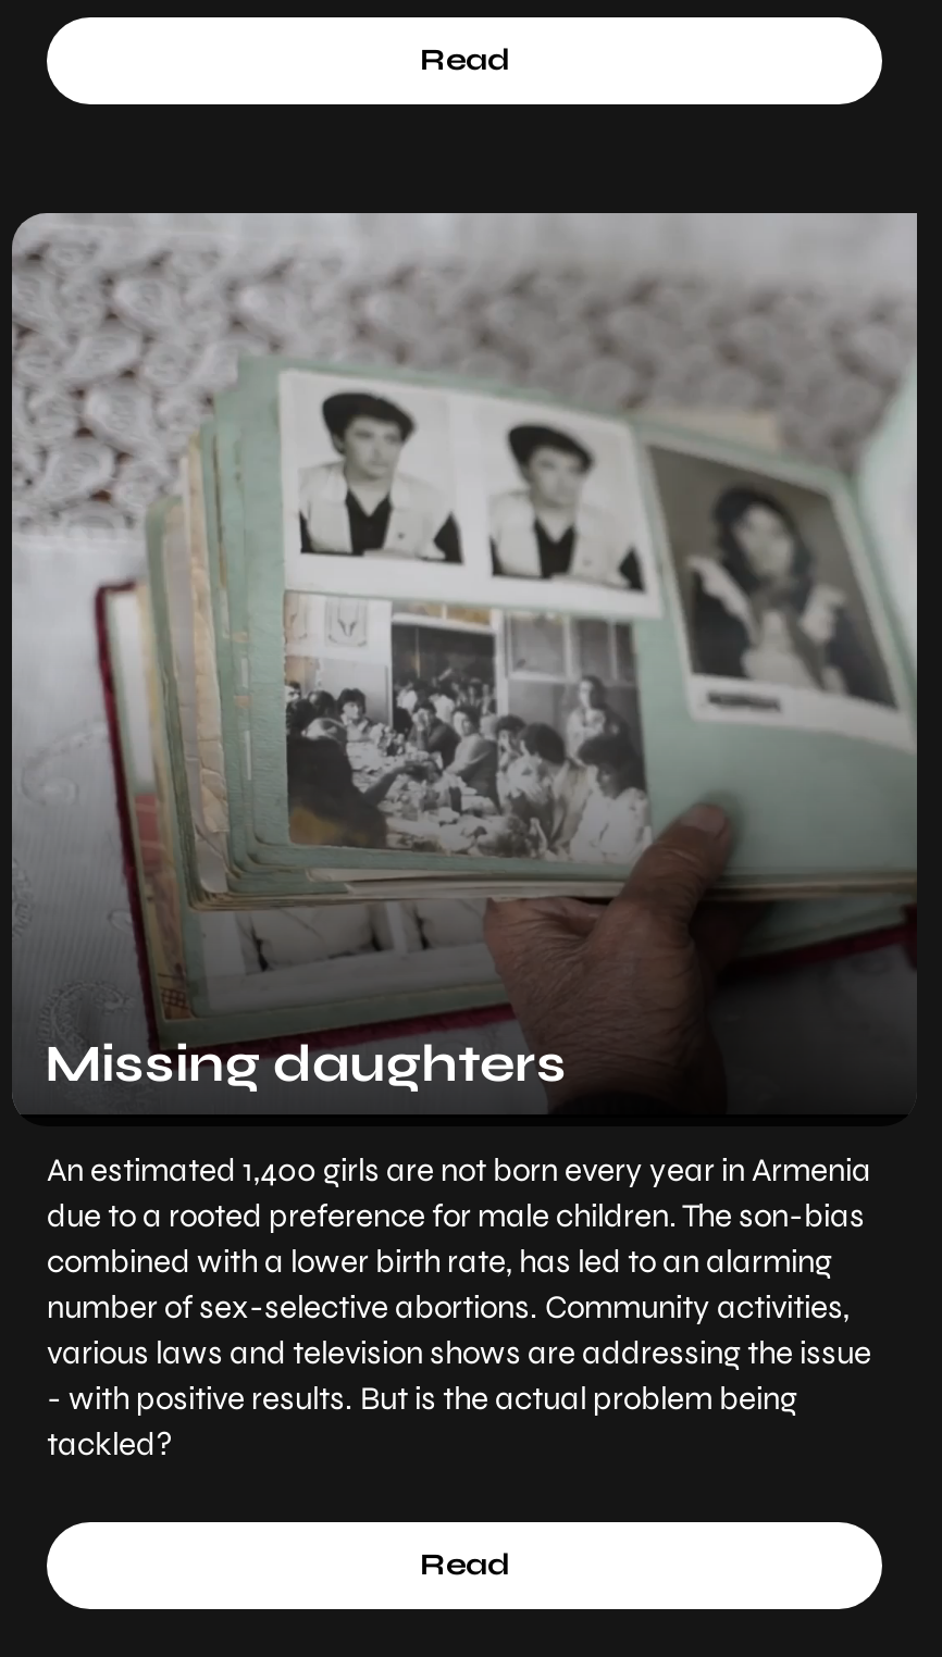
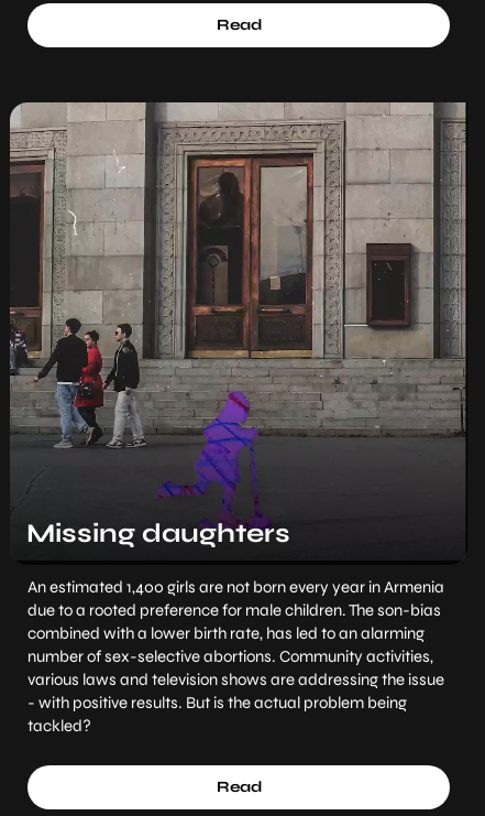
[10,213,919,1029] [image] -> [10,102,467,516] [image]

